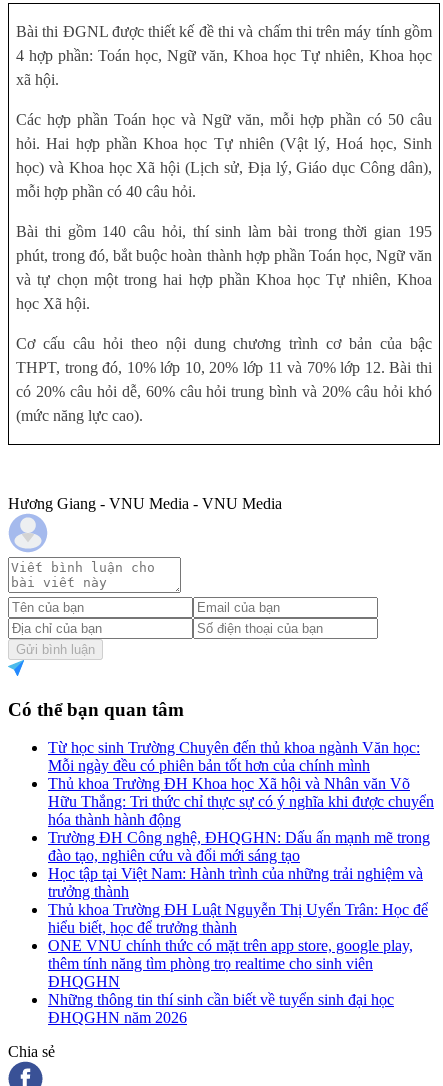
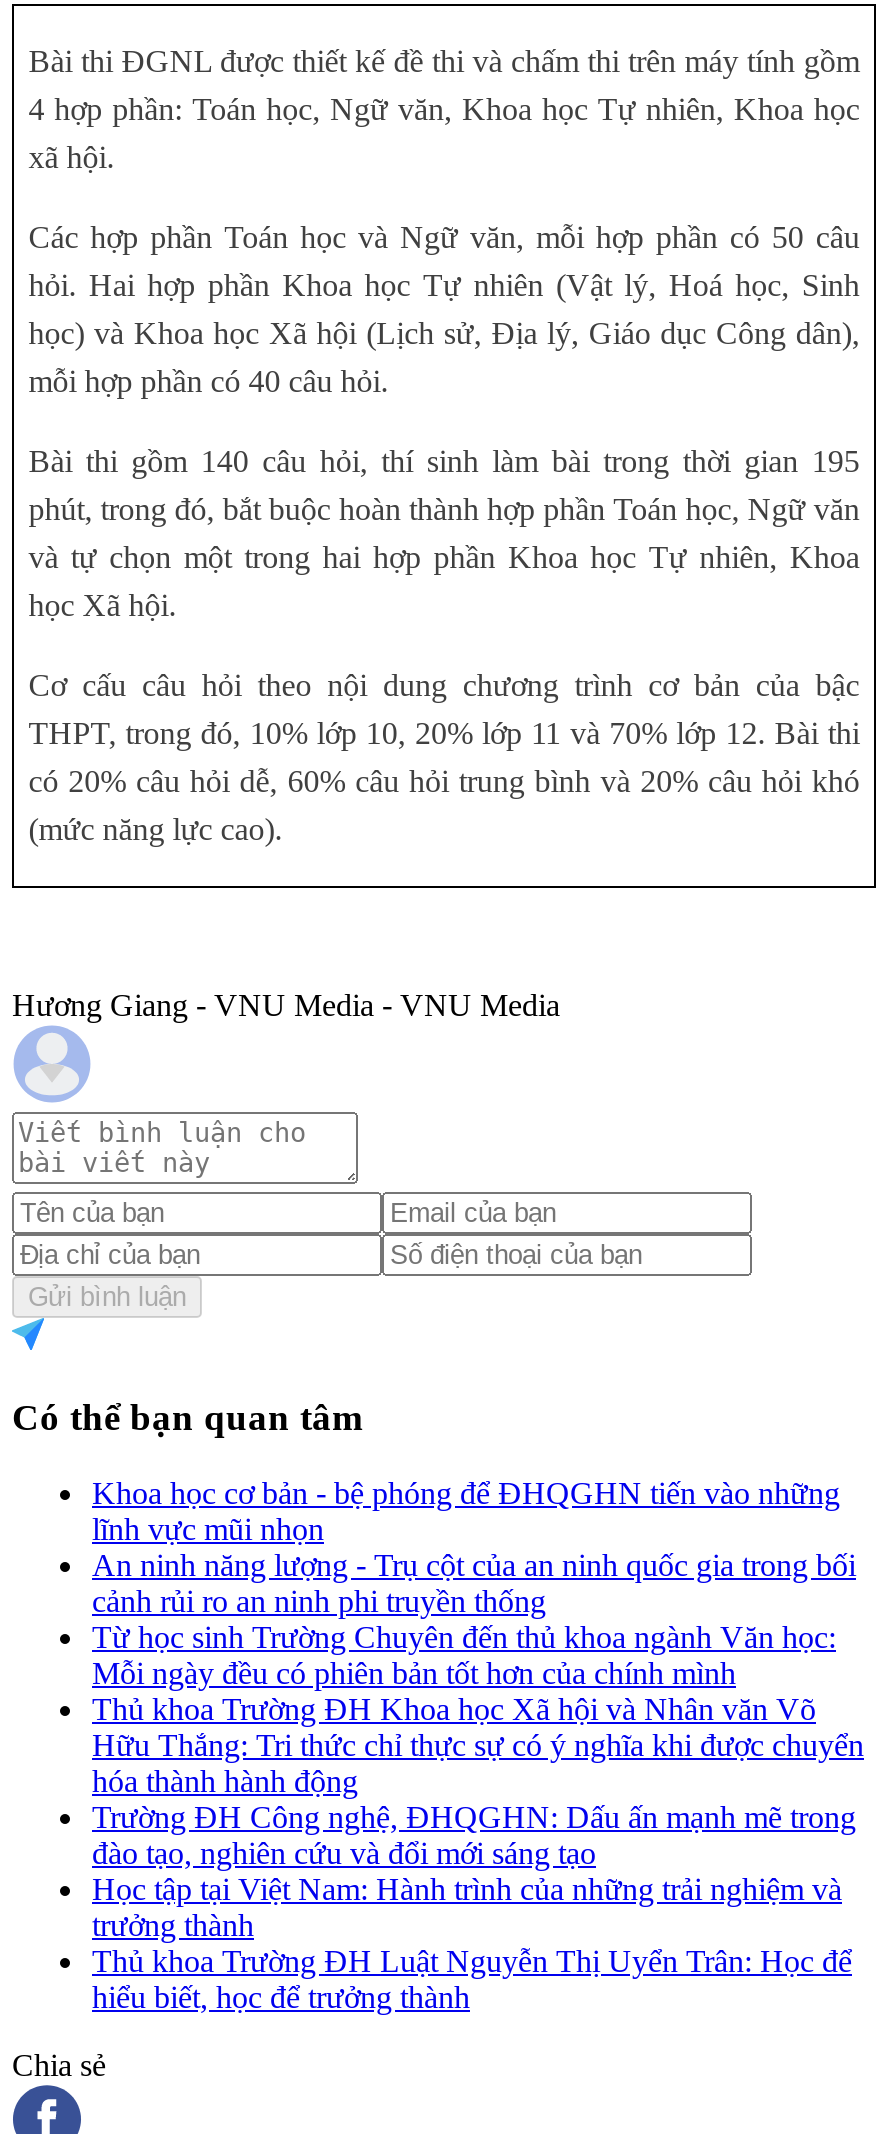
none -> [92,1476,856,1618] Khoa học cơ bản - bệ phóng để ĐHQGHN tiến vào những | lĩnh vực mũi nhọn | An ninh năng lượng - Trụ cột của an ninh quốc gia trong bối | cảnh rủi ro an ninh phi truyền thống
moved [48,739,434,936] -> [92,1620,864,2014]: Từ học sinh Trường Chuyên đến thủ khoa ngành Văn học: | Mỗi ngày đều có phiên bản tốt hơn của chính mình | Thủ khoa Trường ĐH Khoa học Xã hội và Nhân văn Võ | ... | Thủ khoa Trường ĐH Luật Nguyễn Thị Uyển Trân: Học để | hiểu biết, học để trưởng thành
[48,937,413,1026] ONE VNU chính thức có mặt trên app store, google play, | thêm tính năng tìm phòng trọ realtime cho sinh viên | ĐHQGHN | Những thông tin thí sinh cần biết về tuyển sinh đại học | ĐHQGHN năm 2026 -> none

